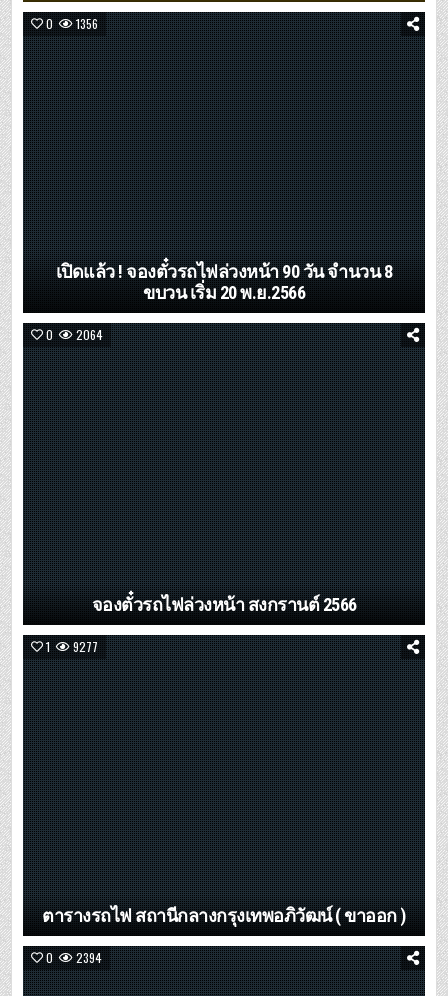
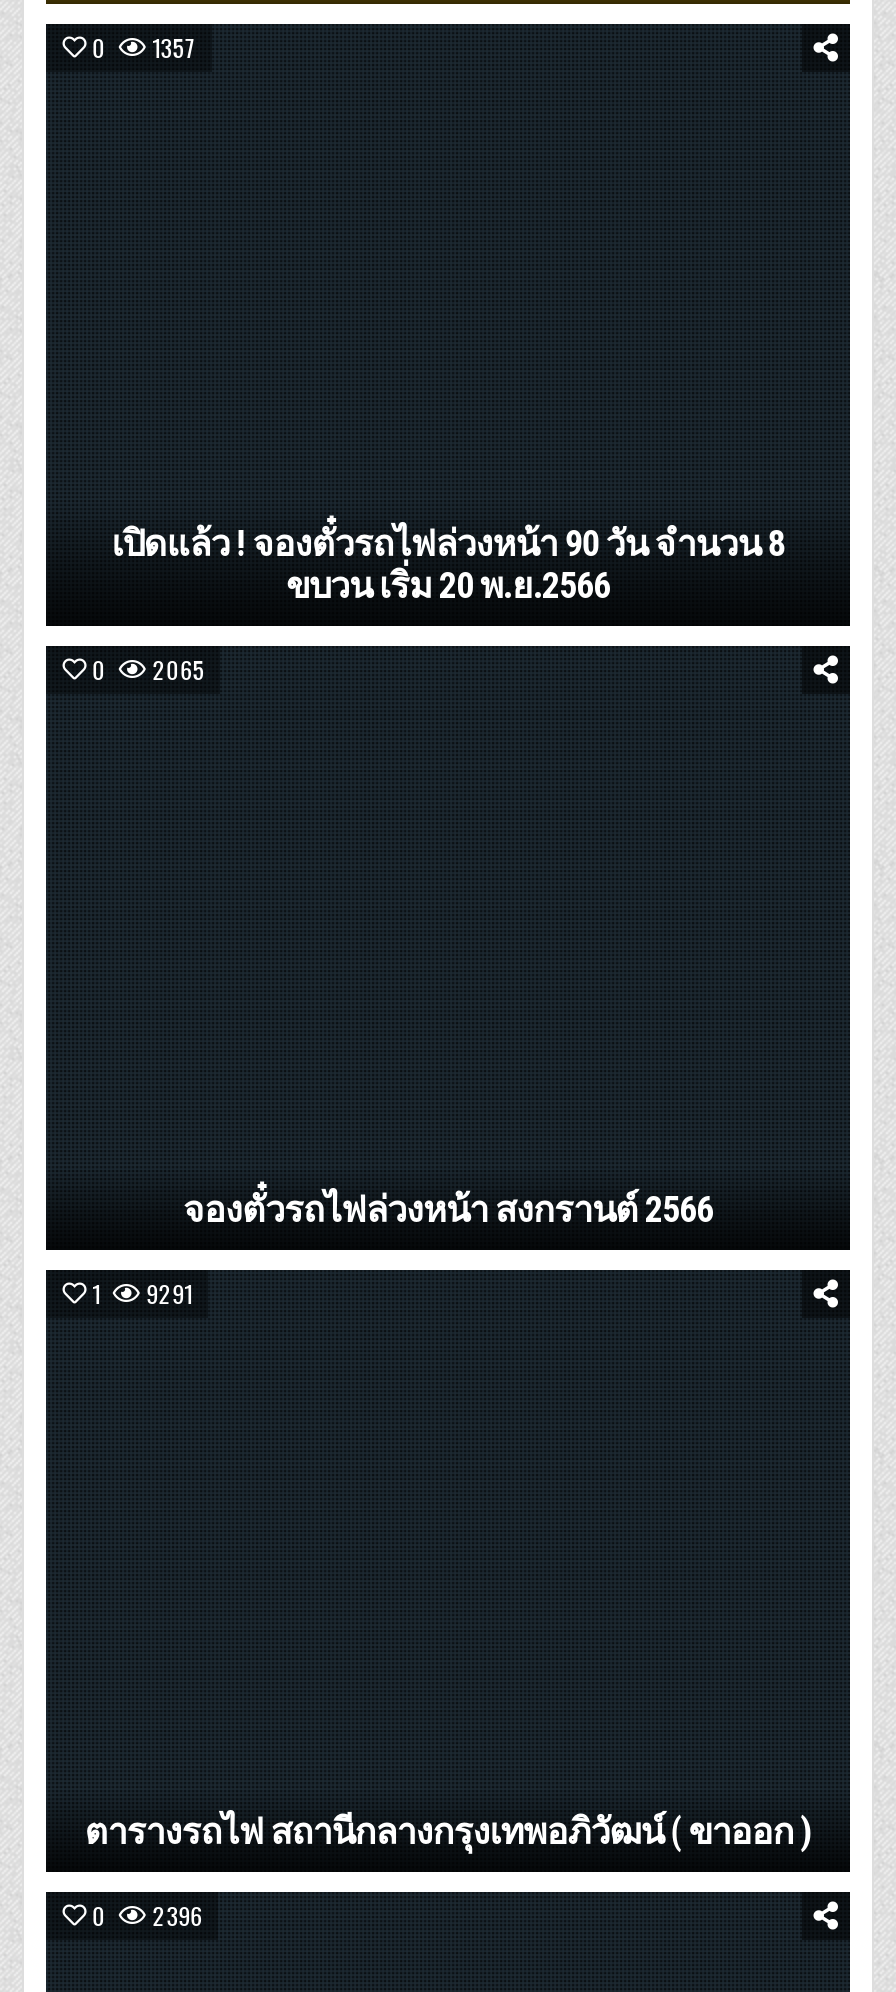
[46,15,98,32] 0 1356 -> [92,30,196,64] 0 1357
[46,326,103,343] 0 2064 -> [92,653,204,687] 0 2065
[46,637,98,654] 1 9277 -> [92,1275,192,1309] 1 9291
[46,949,102,966] 0 2394 -> [92,1897,202,1931] 0 2396

